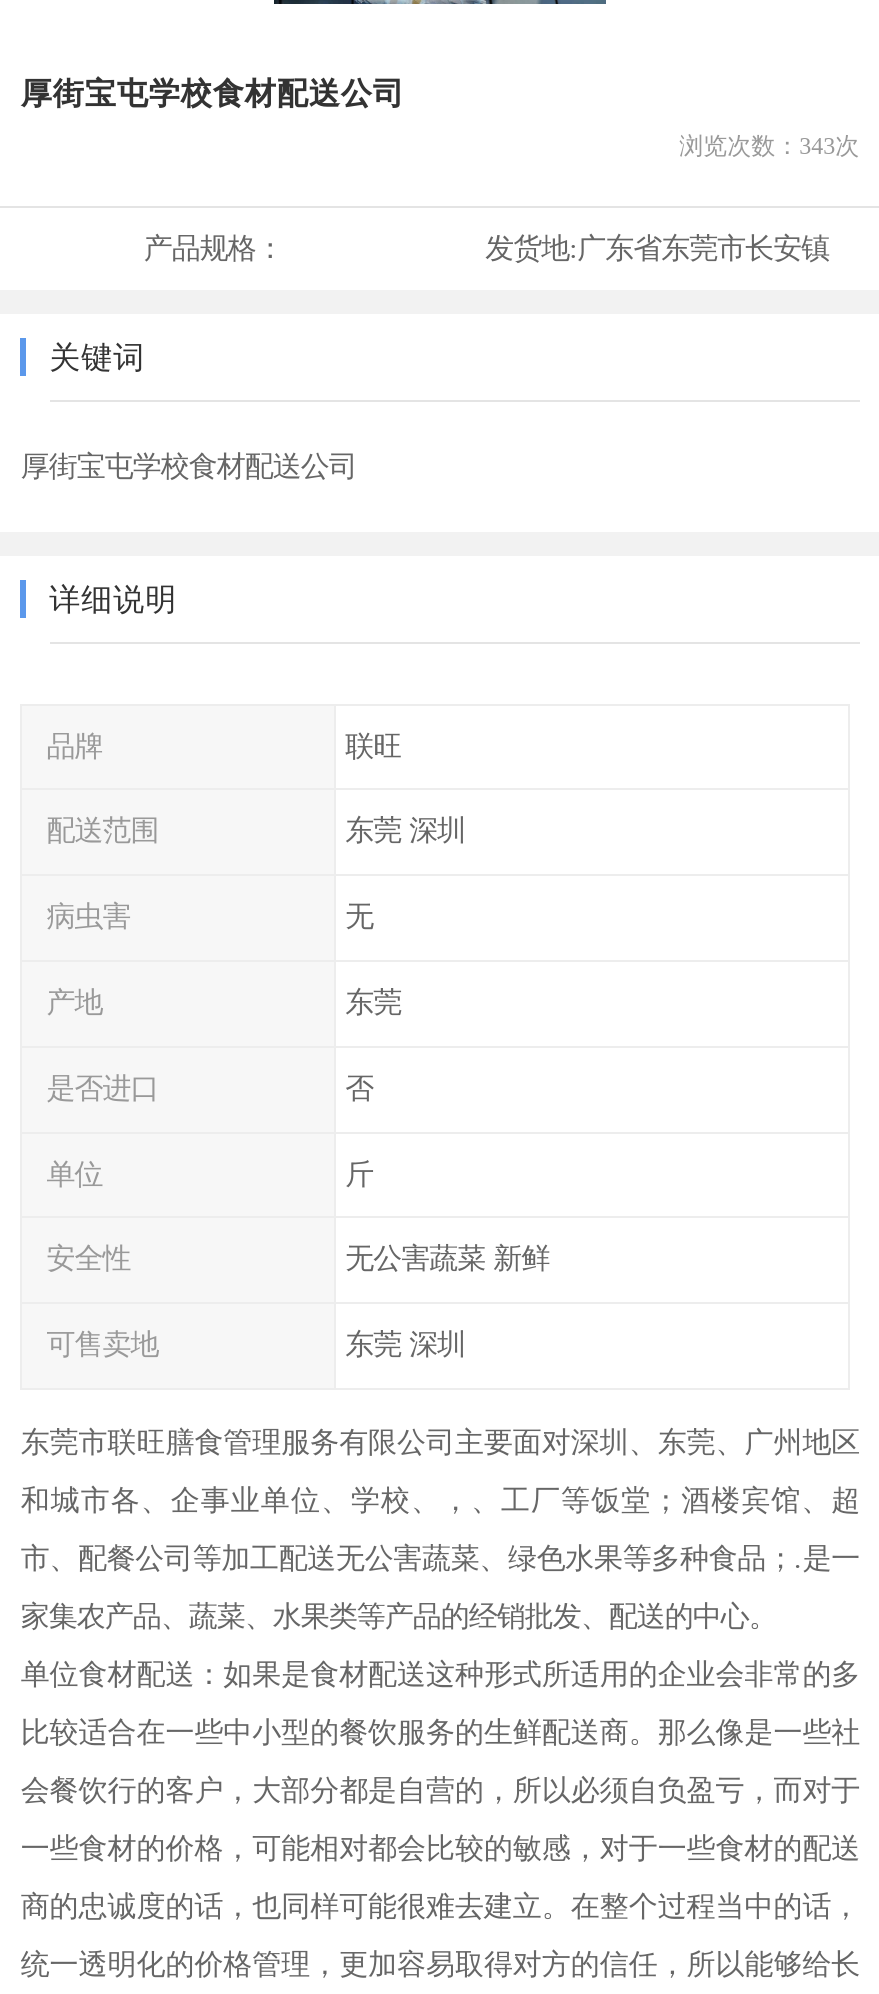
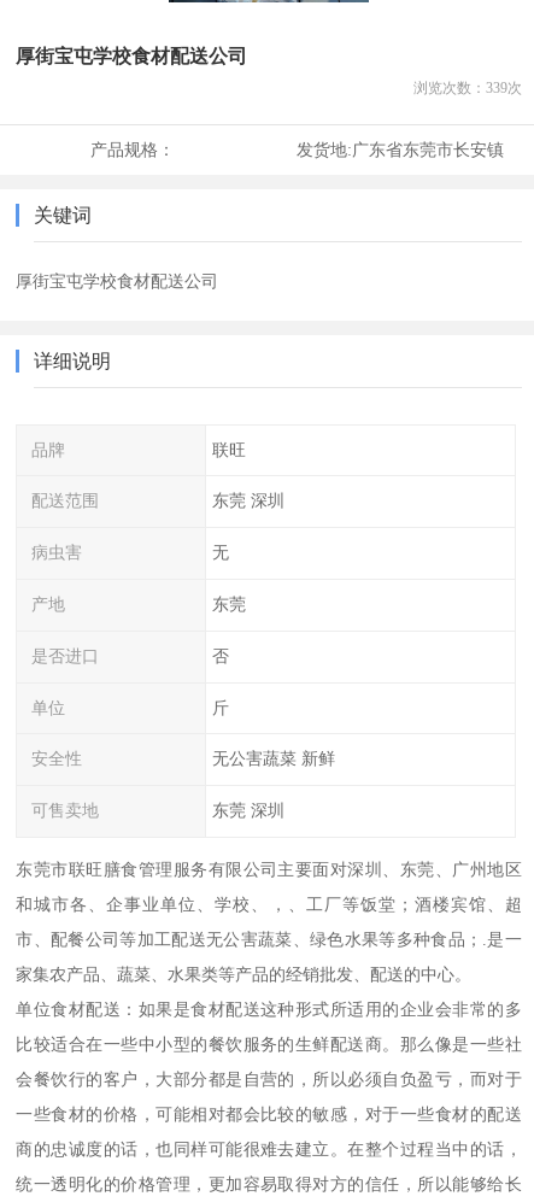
[679,131,859,159] 浏览次数：343次 -> [413,79,522,96] 浏览次数：339次

